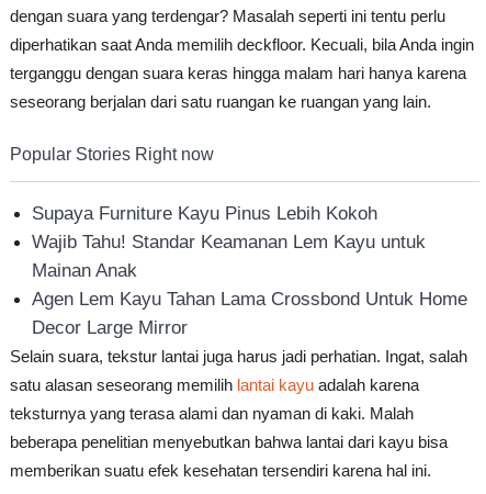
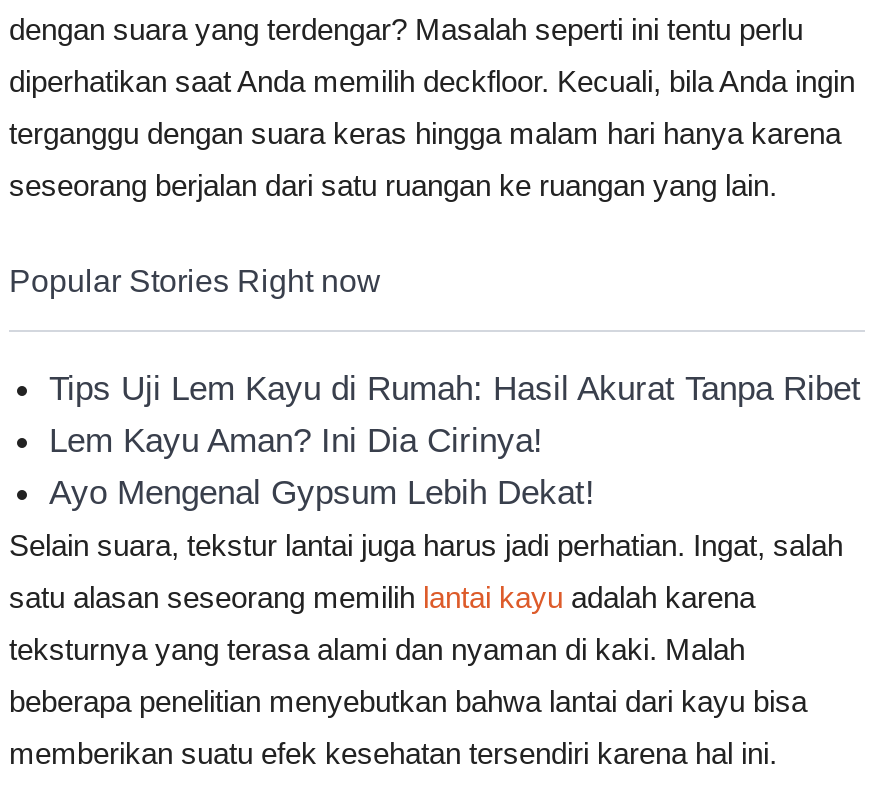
[32,203,467,338] Supaya Furniture Kayu Pinus Lebih Kokoh | Wajib Tahu! Standar Keamanan Lem Kayu untuk | Mainan Anak | Agen Lem Kayu Tahan Lama Crossbond Untuk Home | Decor Large Mirror -> [49,370,861,512] Tips Uji Lem Kayu di Rumah: Hasil Akurat Tanpa Ribet | Lem Kayu Aman? Ini Dia Cirinya! | Ayo Mengenal Gypsum Lebih Dekat!

